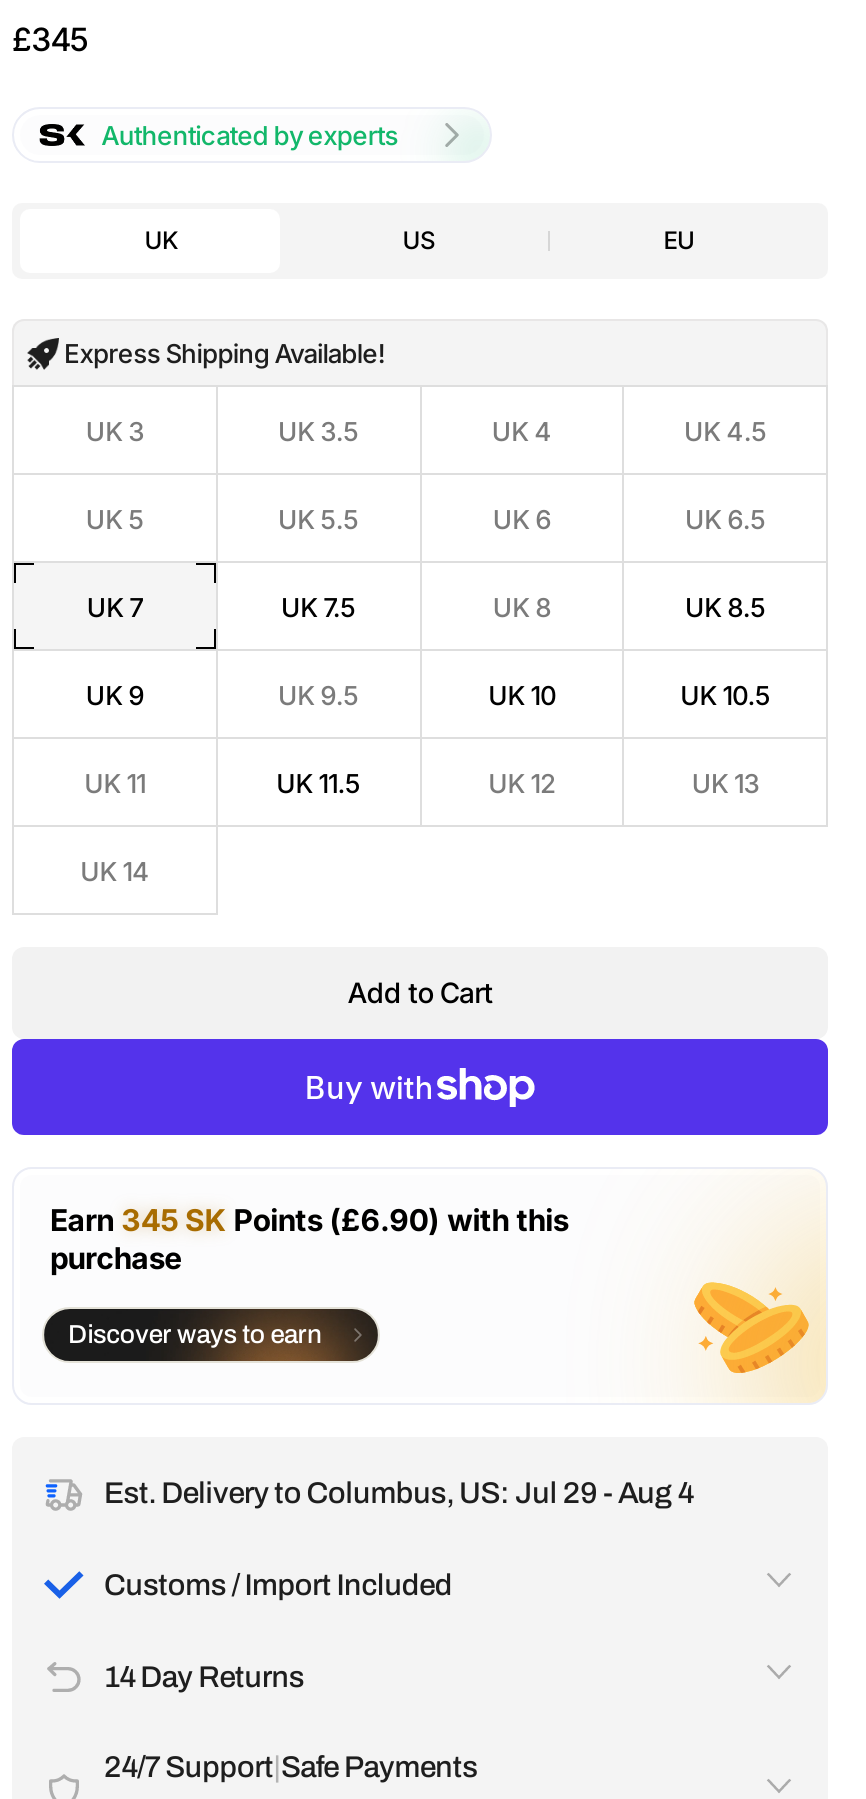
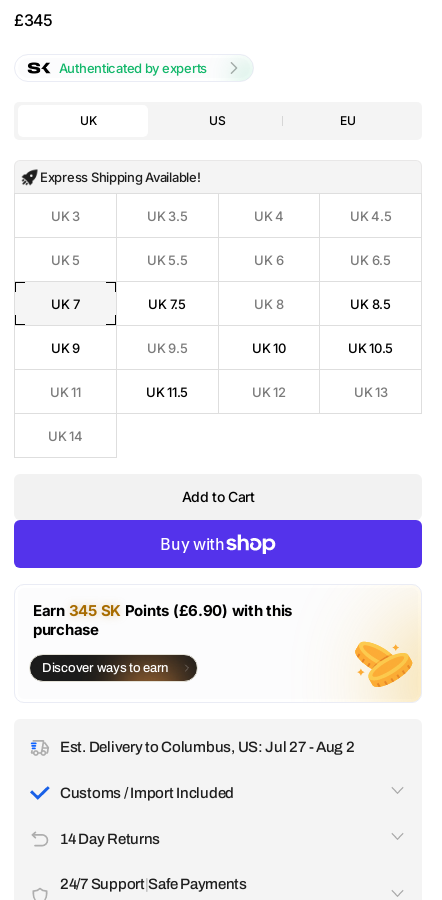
[104,1477,693,1509] Est. Delivery to Columbus, US: Jul 29 - Aug 4 -> [60,739,355,755] Est. Delivery to Columbus, US: Jul 27 - Aug 2

